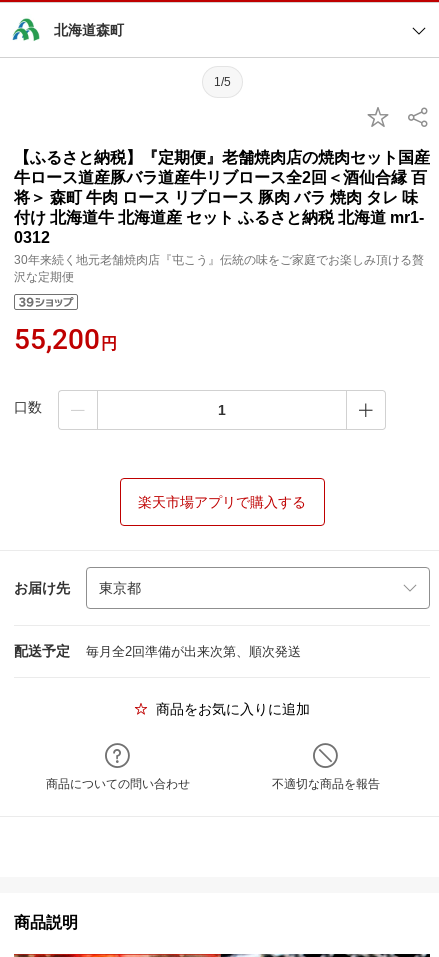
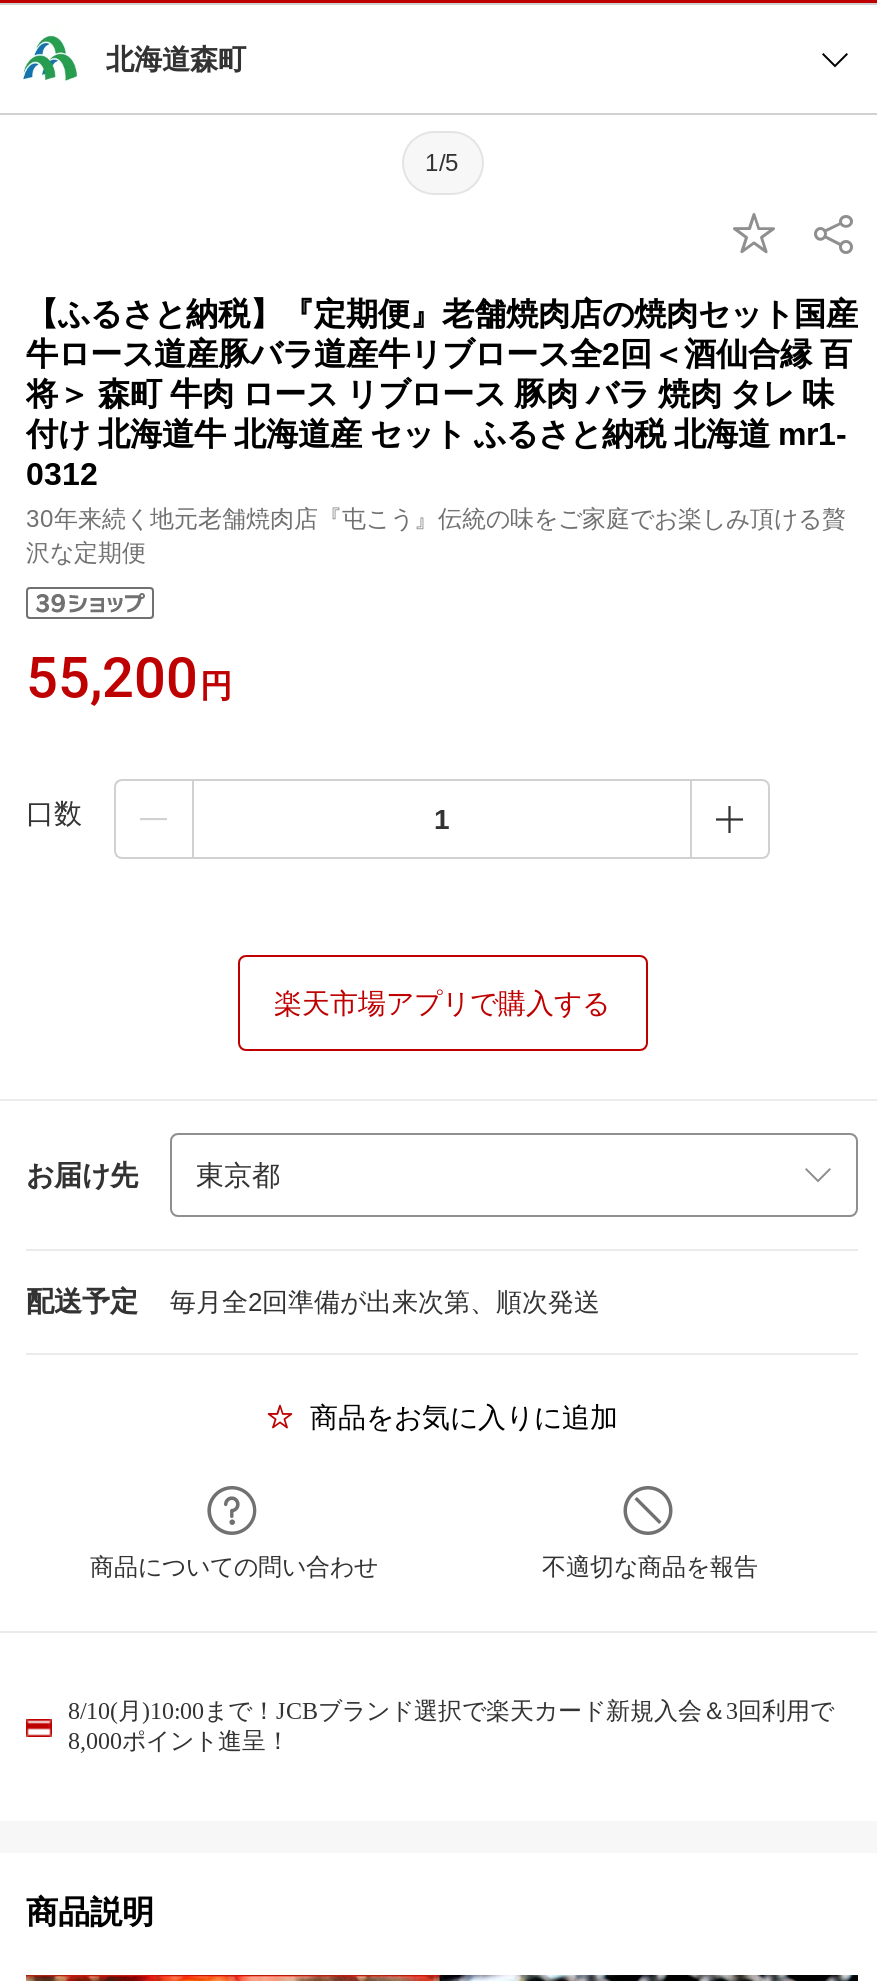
none -> [68,1697,834,1755] 8/10(月)10:00まで！JCBブランド選択で楽天カード新規入会＆3回利用で | 8,000ポイント進呈！

